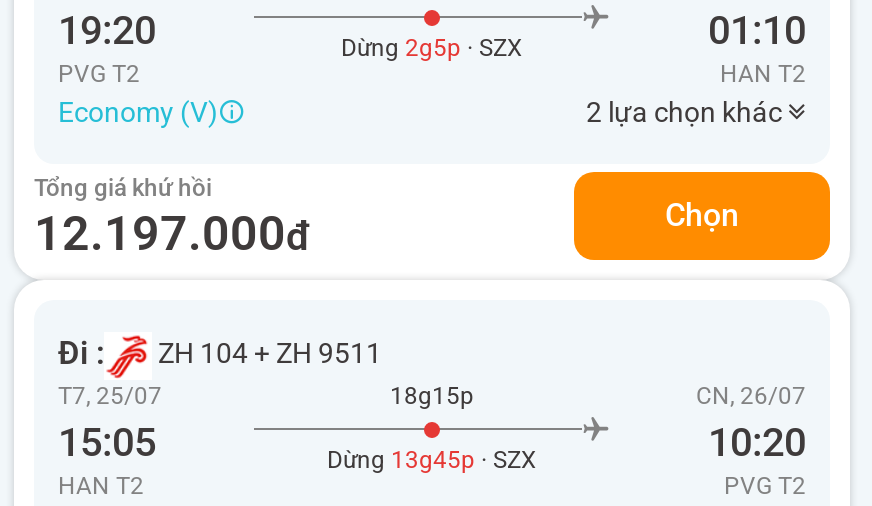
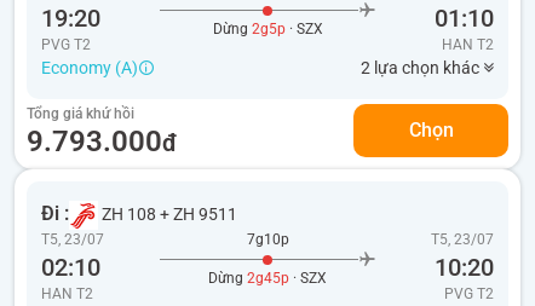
[58,96,218,128] Economy (V) -> [41,58,138,77] Economy (A)
[34,206,310,262] 12.197.000đ -> [27,125,177,158] 9.793.000đ
[58,337,382,466] ZH 104 + ZH 9511 | T7, 25/07 | 15:05 -> [41,204,237,282] ZH 108 + ZH 9511 | T5, 23/07 | 02:10
[390,382,474,410] 18g15p -> [246,231,289,248] 7g10p
[696,382,806,410] CN, 26/07 -> [431,231,494,248] T5, 23/07
[327,446,537,474] Dừng 13g45p · SZX -> [208,270,327,287] Dừng 2g45p · SZX

